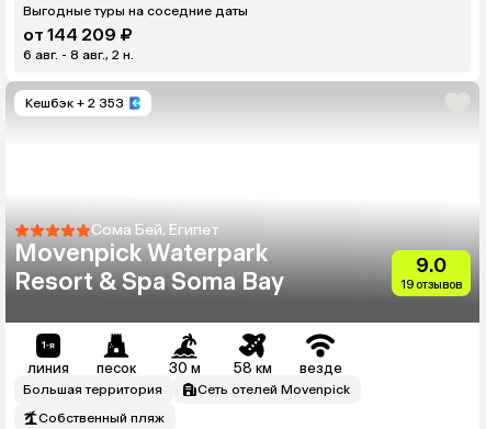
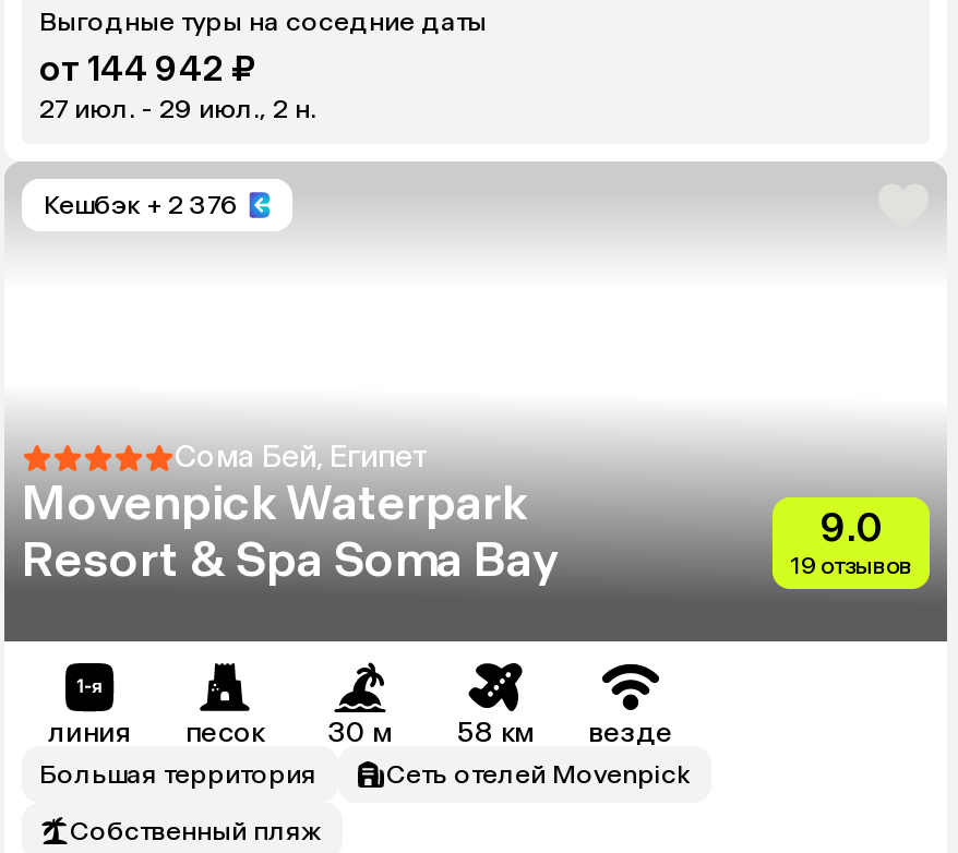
[23,24,133,45] от 144 209 ₽ -> [39,48,258,89] от 144 942 ₽
[23,47,134,63] 6 авг. - 8 авг., 2 н. -> [39,94,316,124] 27 июл. - 29 июл., 2 н.
[25,95,124,111] Кешбэк + 2 353 -> [44,190,238,220] Кешбэк + 2 376

